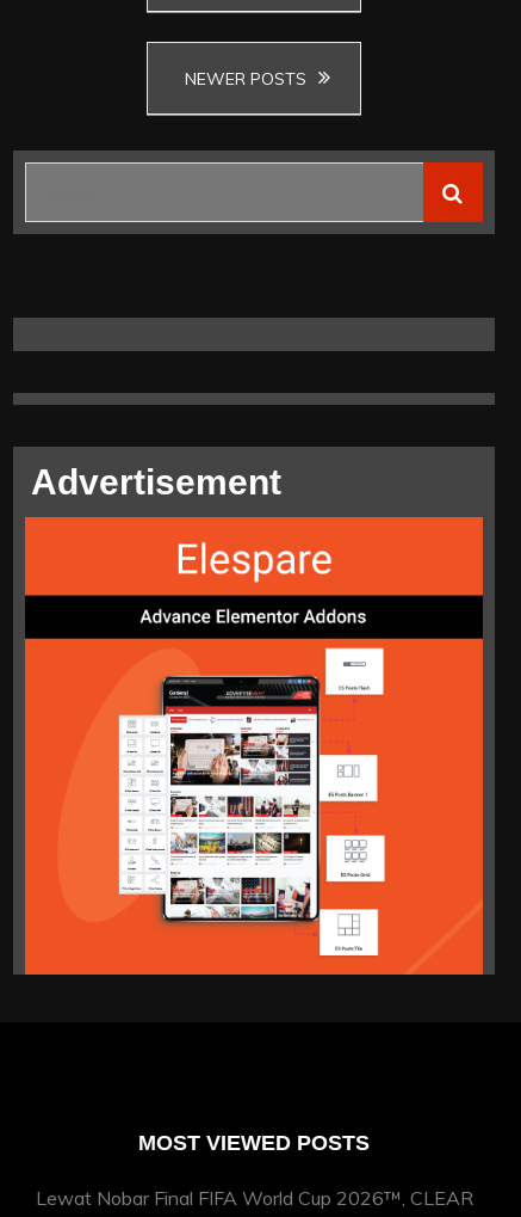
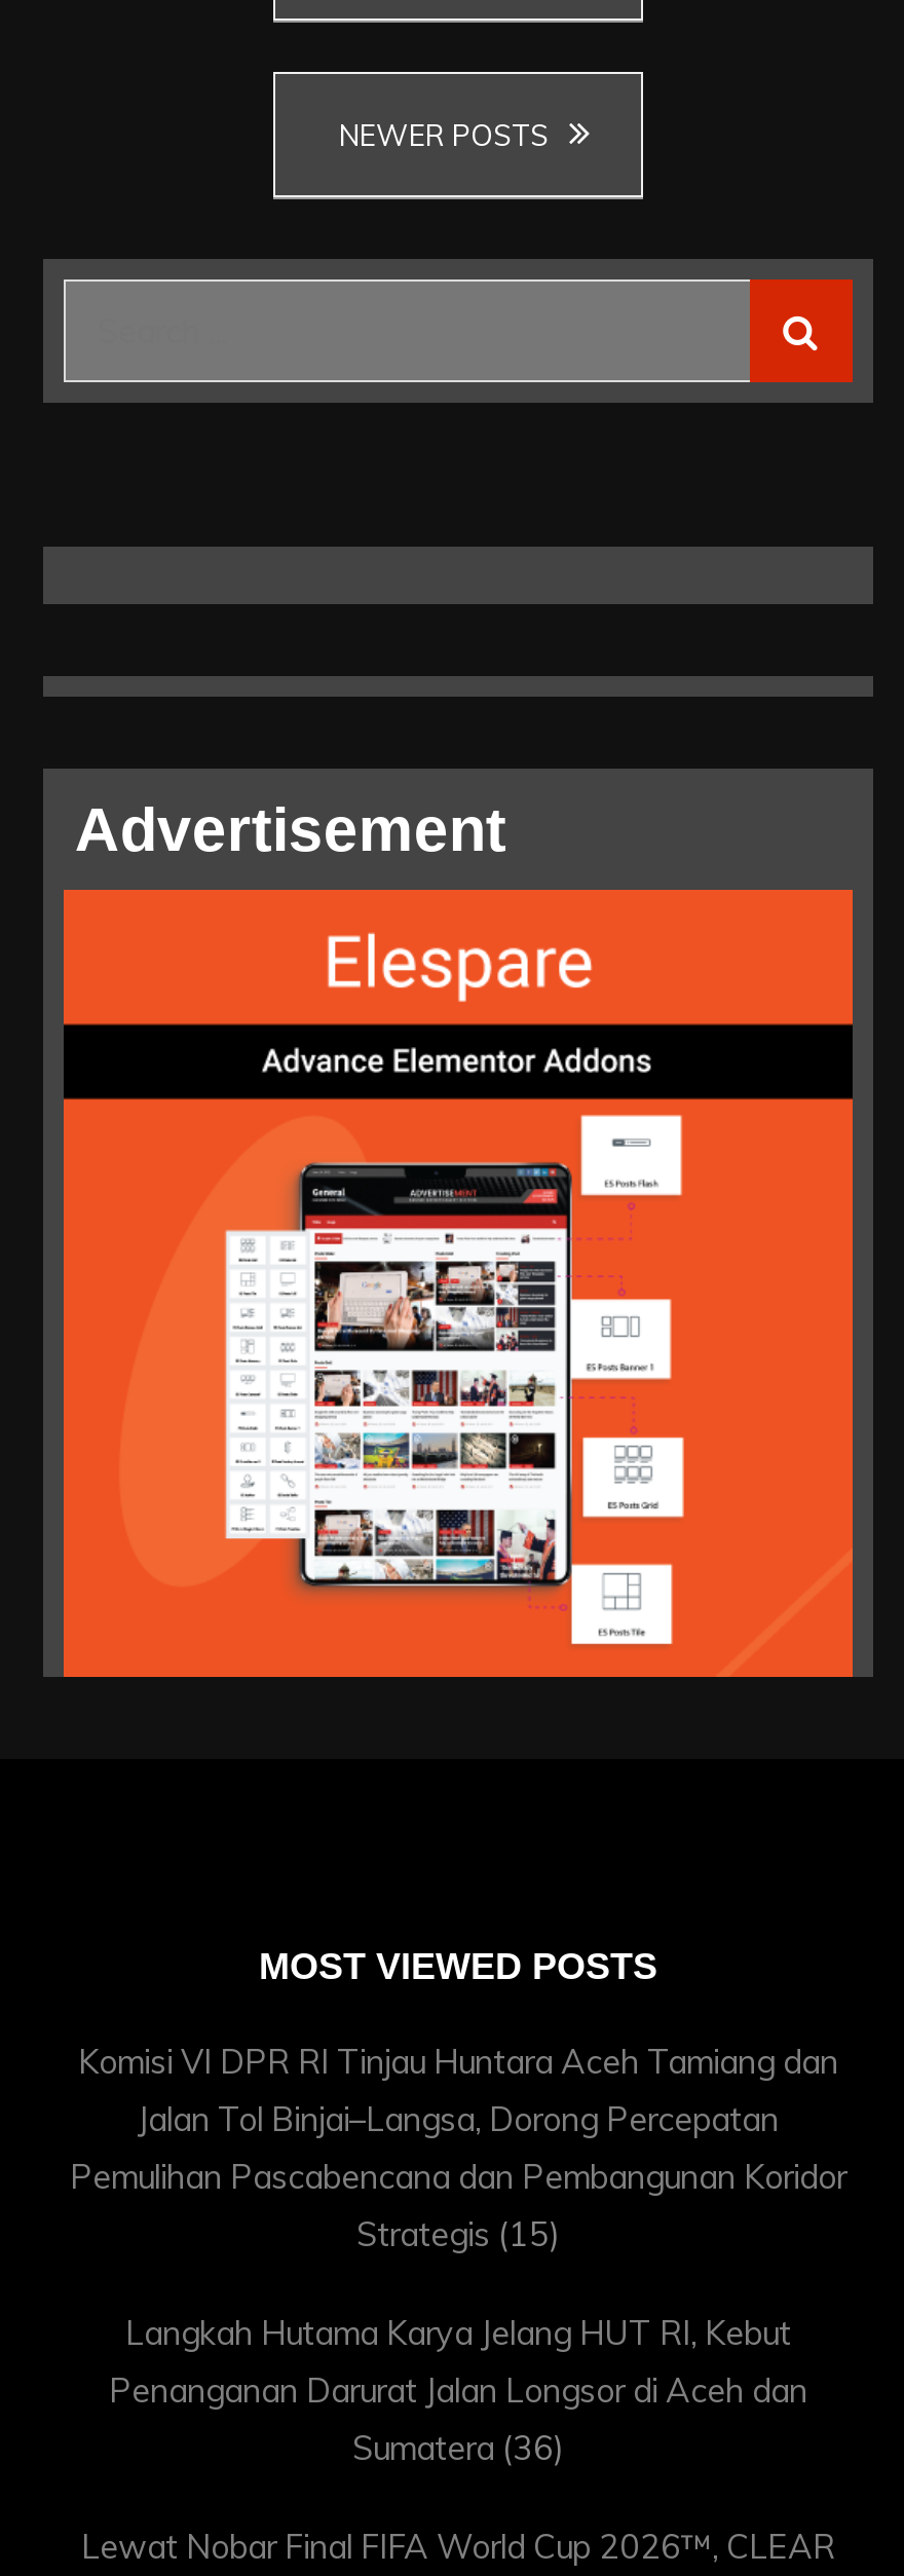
none -> [70,2041,846,2469] Komisi VI DPR RI Tinjau Huntara Aceh Tamiang dan | Jalan Tol Binjai–Langsa, Dorong Percepatan | Pemulihan Pascabencana dan Pembangunan Koridor | Strategis (15) | Langkah Hutama Karya Jelang HUT RI, Kebut | Penanganan Darurat Jalan Longsor di Aceh dan | Sumatera (36)

